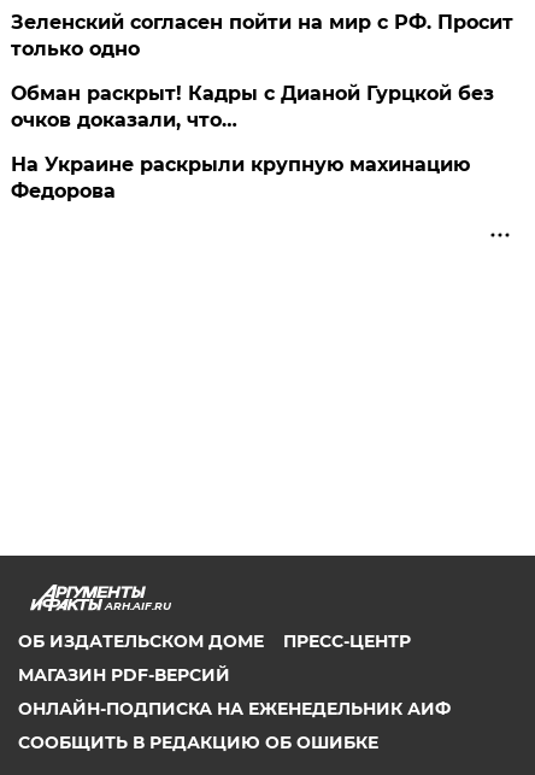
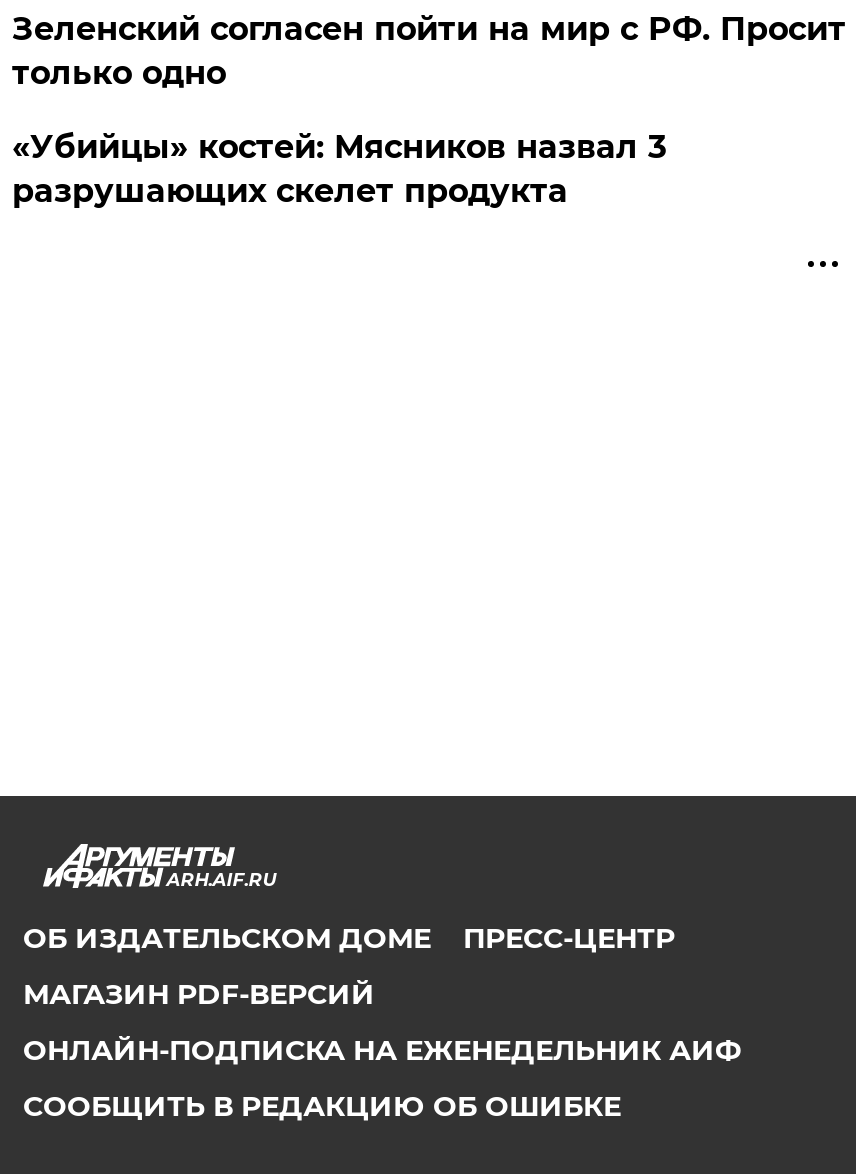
[11,81,495,202] Обман раскрыт! Кадры с Дианой Гурцкой без | очков доказали, что… | На Украине раскрыли крупную махинацию | Федорова -> [12,127,666,209] «Убийцы» костей: Мясников назвал 3 | разрушающих скелет продукта

